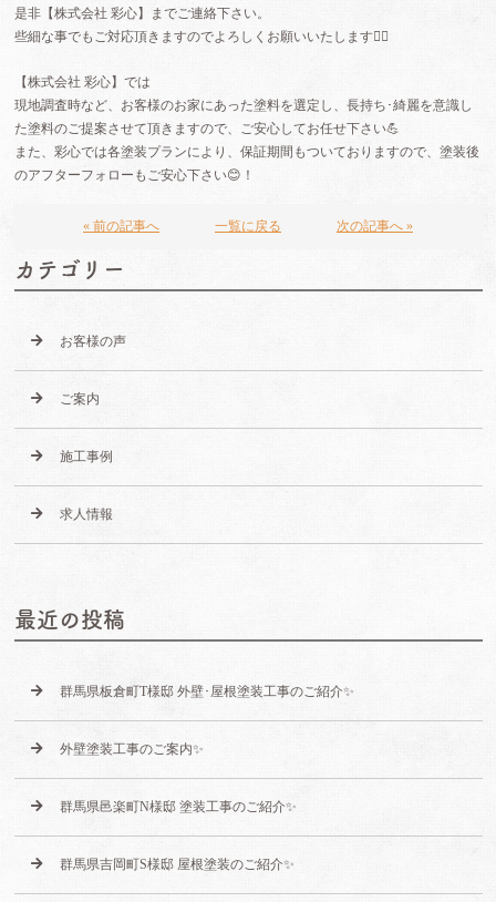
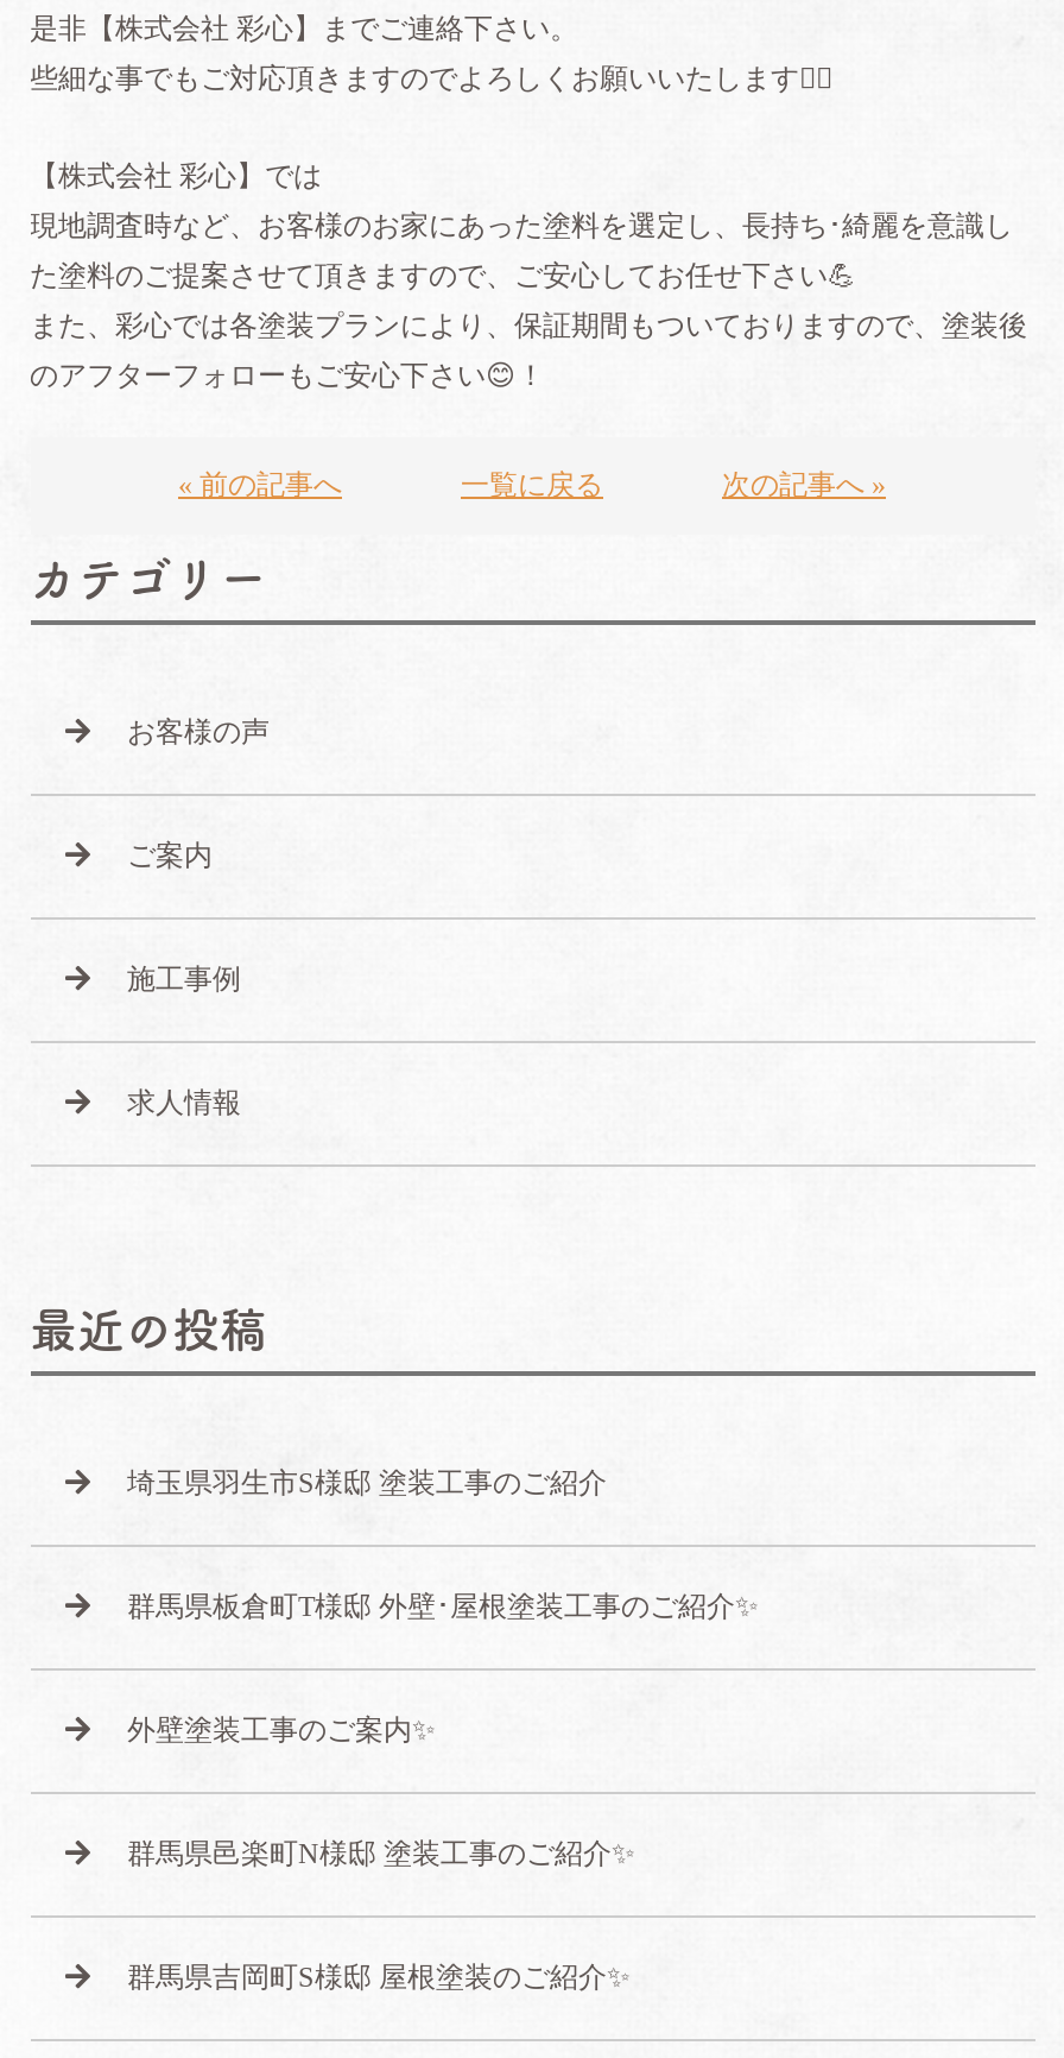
none -> [127,1467,607,1500] 埼玉県羽生市S様邸 塗装工事のご紹介

